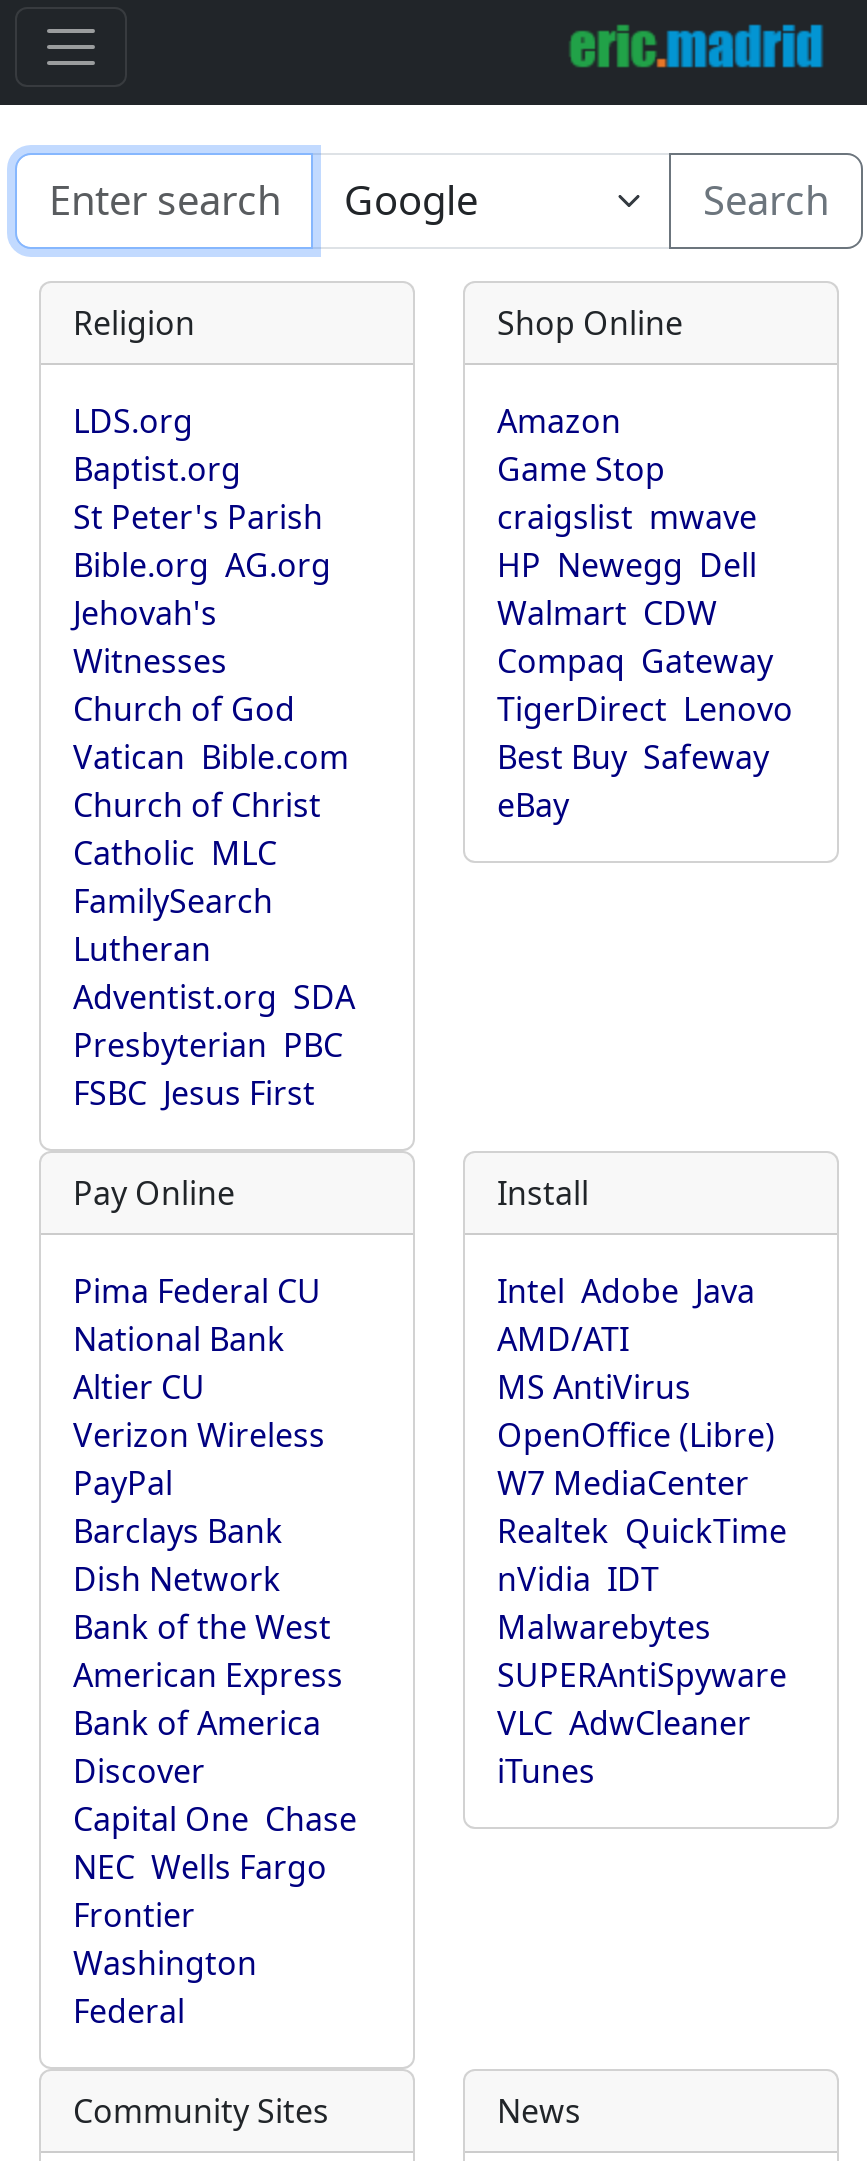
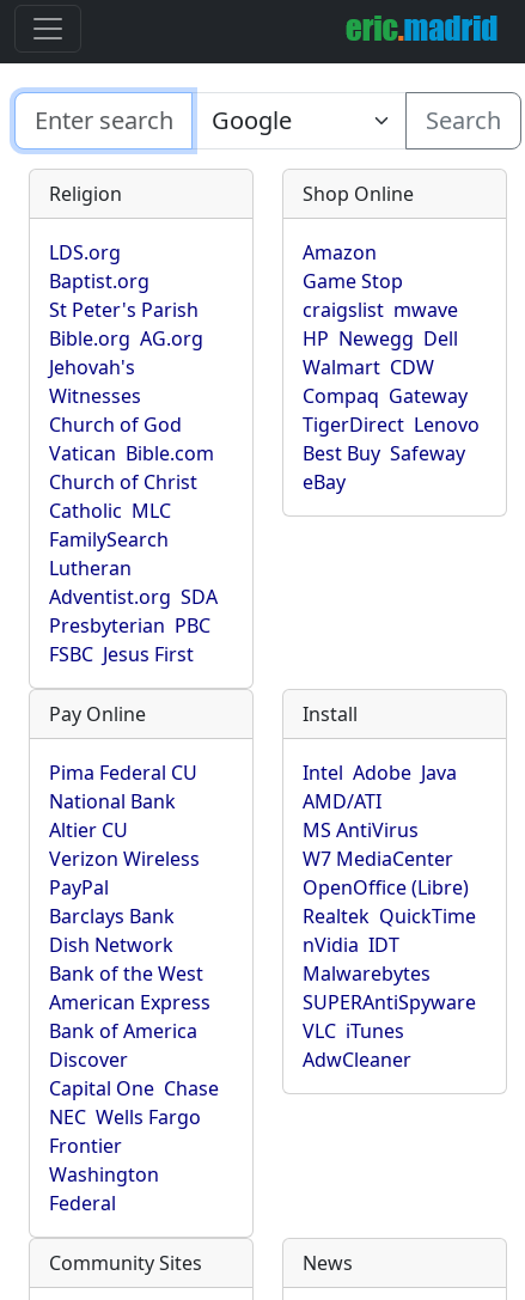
moved [497,1413,775,1457] -> [303,874,469,901]: OpenOffice (Libre)
moved [497,1461,749,1505] -> [303,846,453,872]: W7 MediaCenter
[497,1701,751,1793] VLC AdwCleaner | iTunes -> [303,1018,411,1073] VLC iTunes | AdwCleaner

